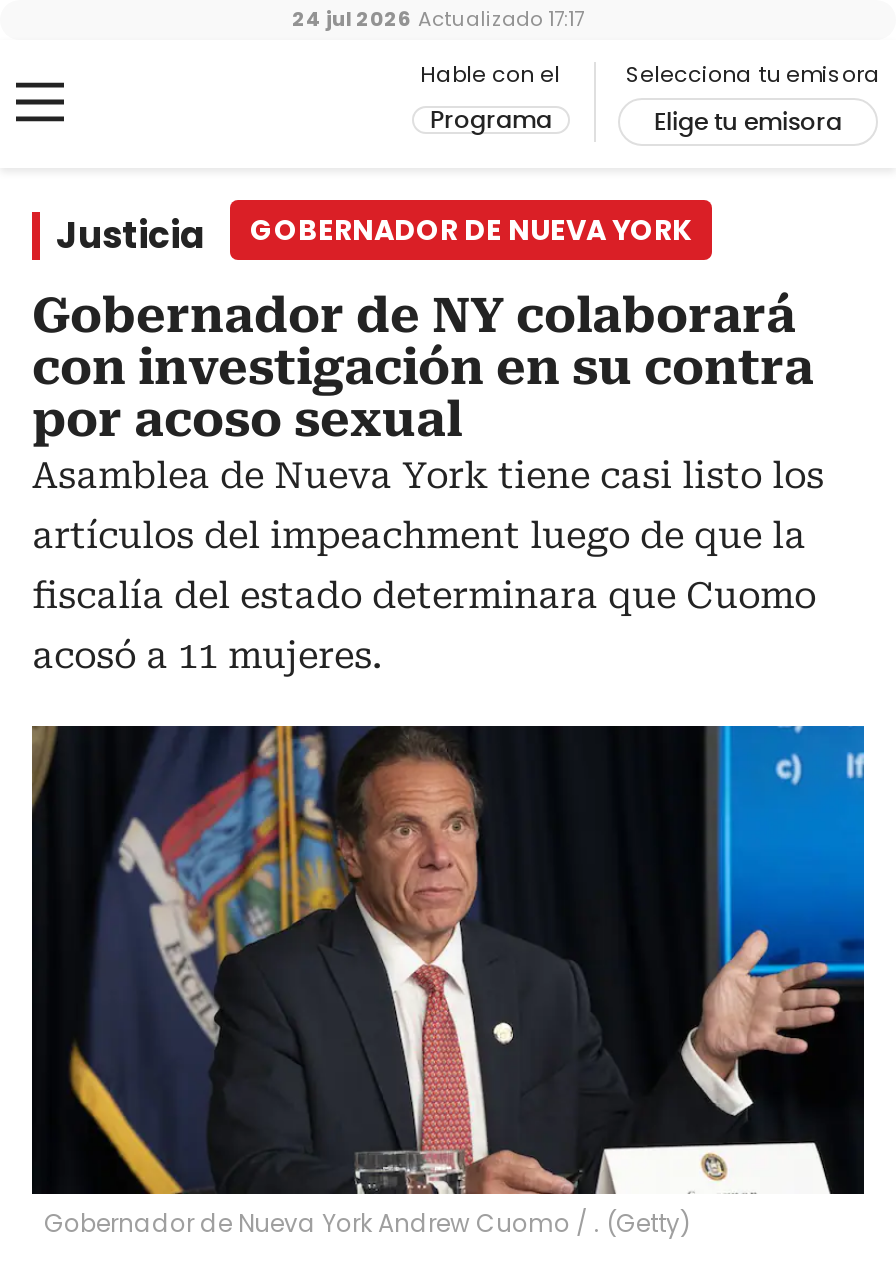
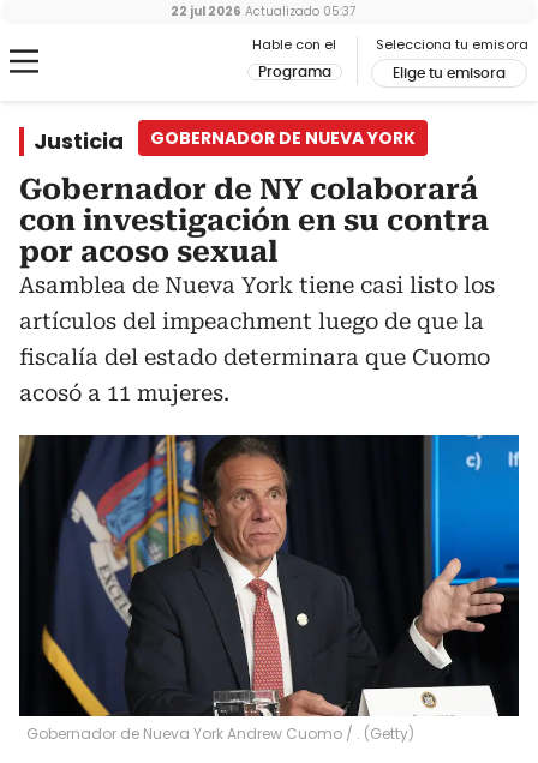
[292,4,584,34] 24 jul 2026 Actualizado 17:17 -> [171,2,355,20] 22 jul 2026 Actualizado 05:37

